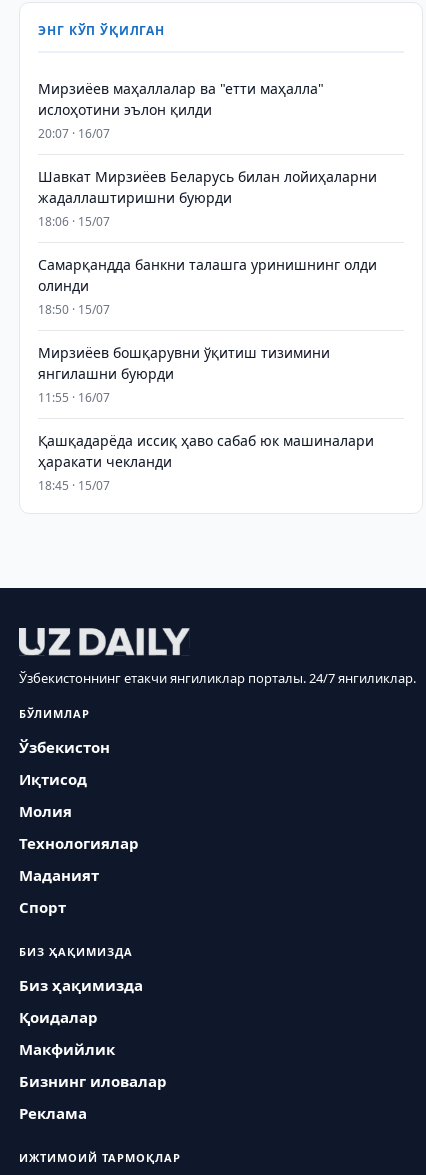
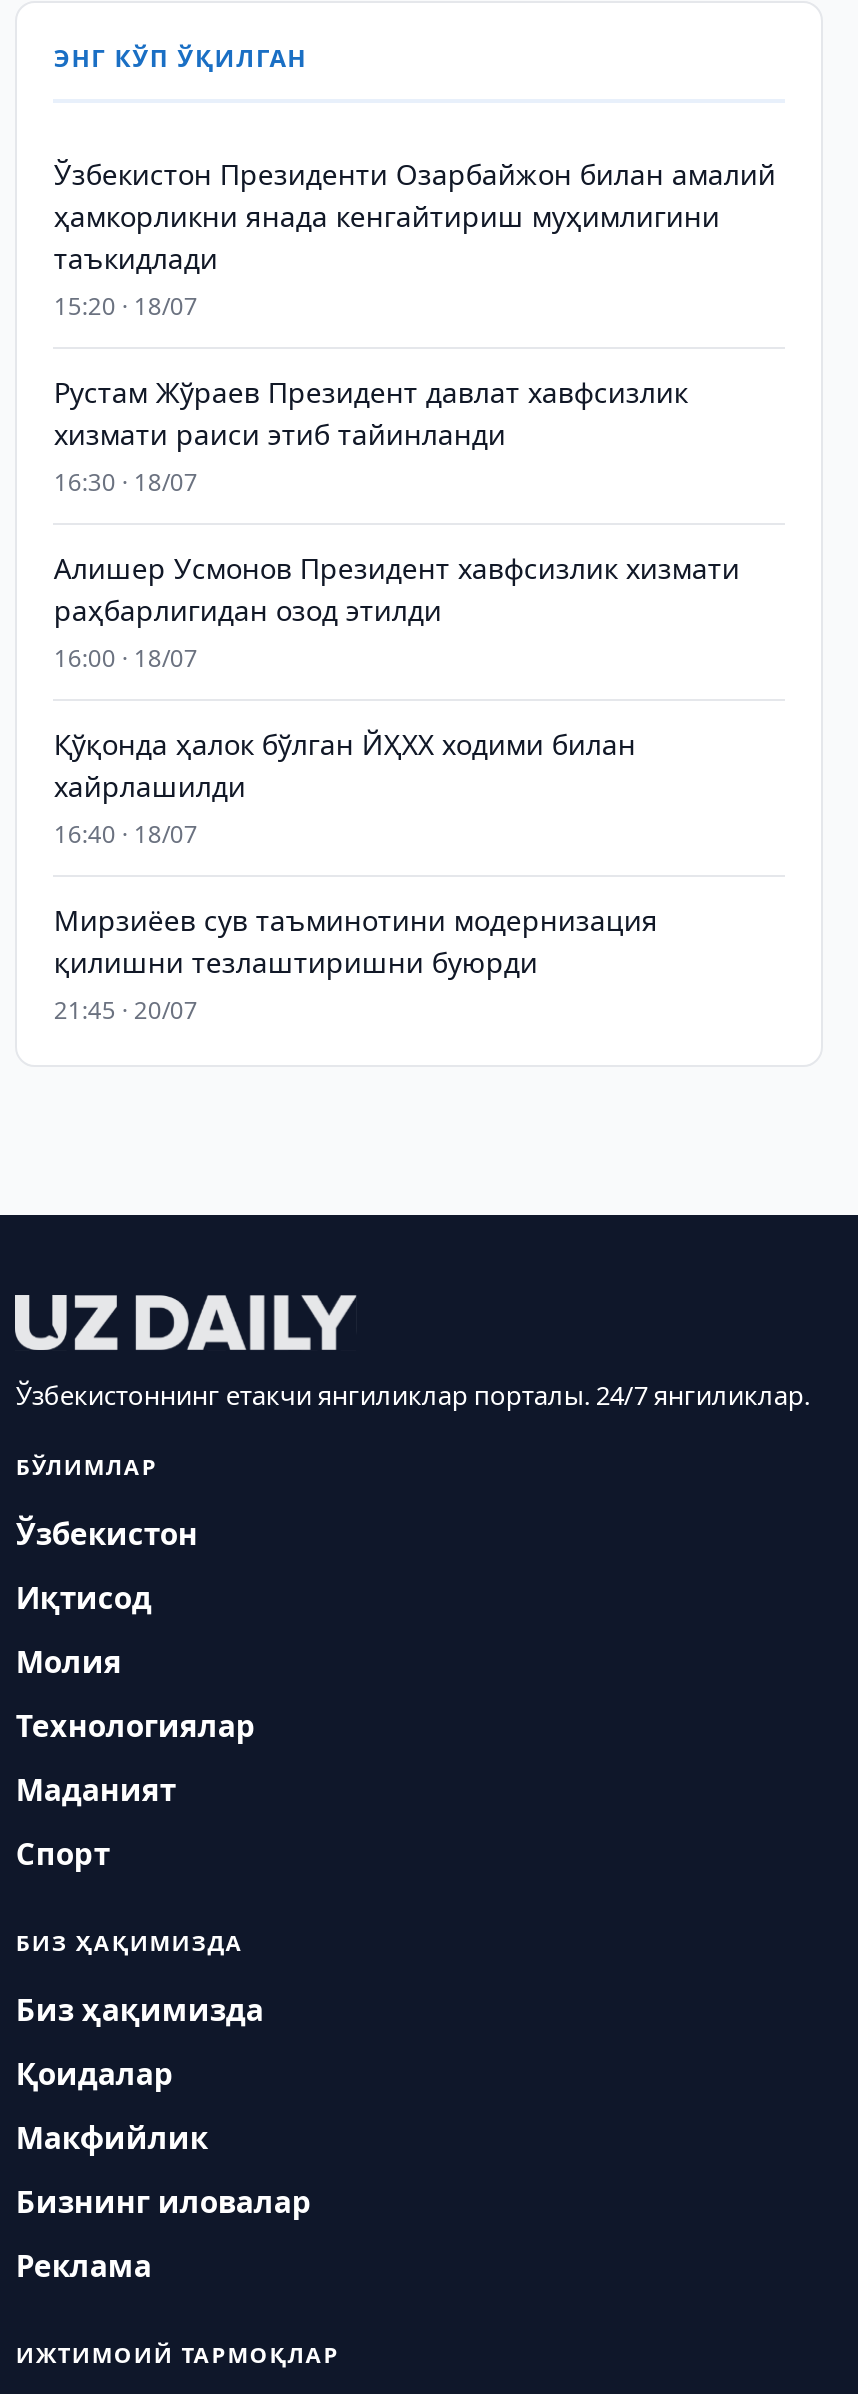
[38,79,324,142] Мирзиёев маҳаллалар ва "етти маҳалла" | ислоҳотини эълон қилди | 20:07 · 16/07 -> [54,155,776,323] Ўзбекистон Президенти Озарбайжон билан амалий | ҳамкорликни янада кенгайтириш муҳимлигини | таъкидлади | 15:20 · 18/07
[38,167,377,230] Шавкат Мирзиёев Беларусь билан лойиҳаларни | жадаллаштиришни буюрди | 18:06 · 15/07 -> [54,373,688,499] Рустам Жўраев Президент давлат хавфсизлик | хизмати раиси этиб тайинланди | 16:30 · 18/07
[38,255,377,318] Самарқандда банкни талашга уринишнинг олди | олинди | 18:50 · 15/07 -> [54,549,740,675] Алишер Усмонов Президент хавфсизлик хизмати | раҳбарлигидан озод этилди | 16:00 · 18/07
[38,343,330,406] Мирзиёев бошқарувни ўқитиш тизимини | янгилашни буюрди | 11:55 · 16/07 -> [54,725,636,851] Қўқонда ҳалок бўлган ЙҲХХ ходими билан | хайрлашилди | 16:40 · 18/07
[38,431,374,494] Қашқадарёда иссиқ ҳаво сабаб юк машиналари | ҳаракати чекланди | 18:45 · 15/07 -> [54,901,658,1027] Мирзиёев сув таъминотини модернизация | қилишни тезлаштиришни буюрди | 21:45 · 20/07

